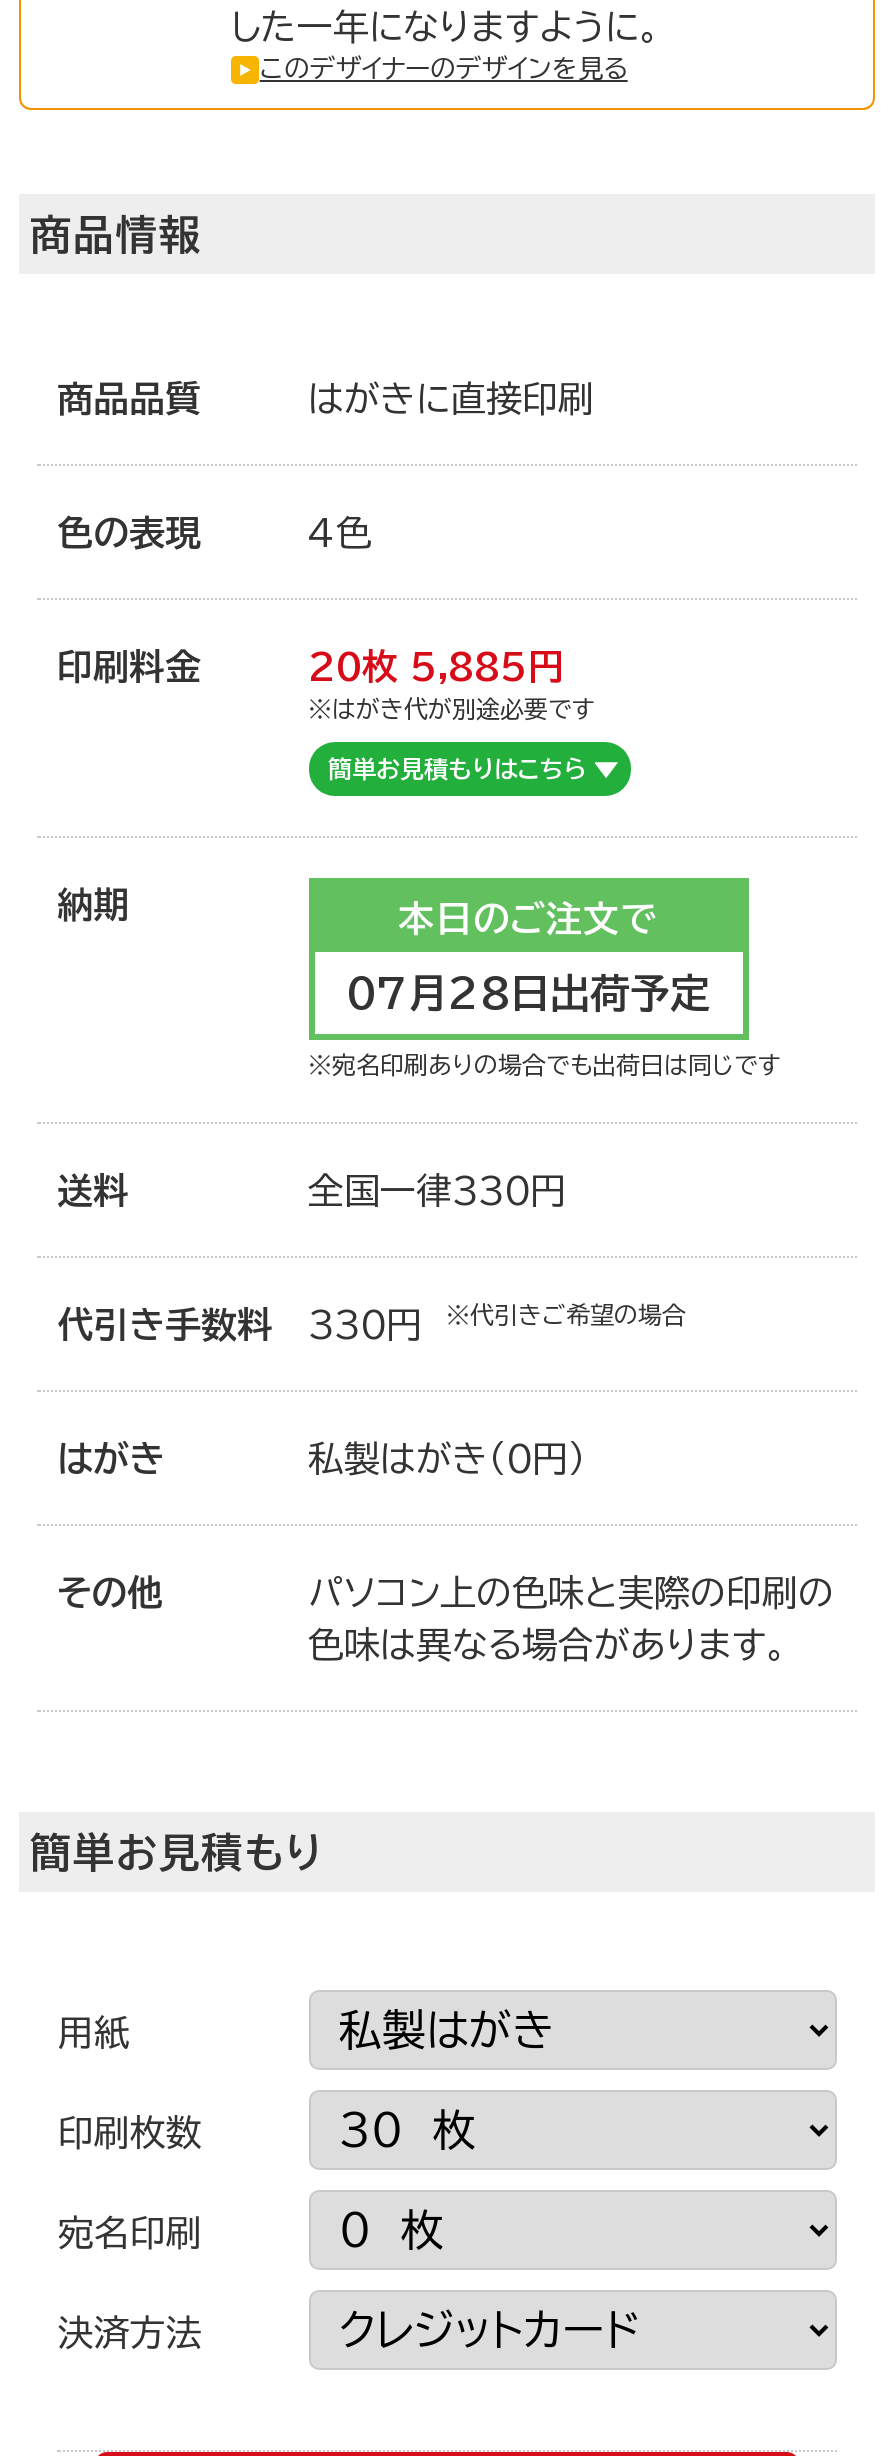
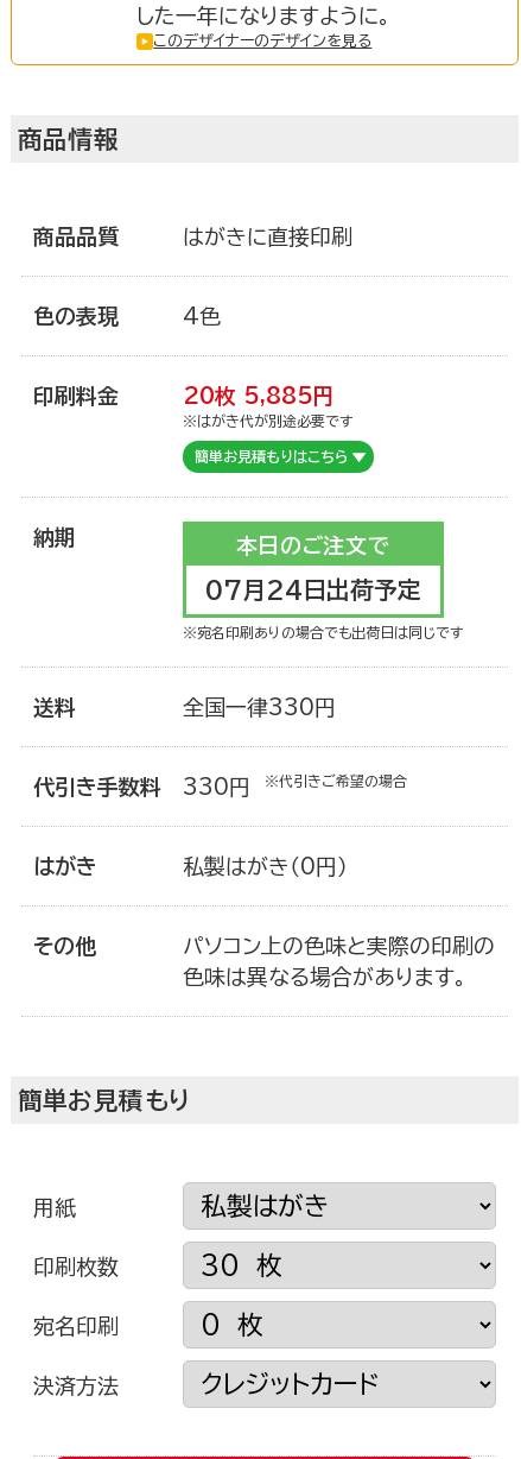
[346,972,710,1012] 07月28日出荷予定 -> [205,578,421,601] 07月24日出荷予定

